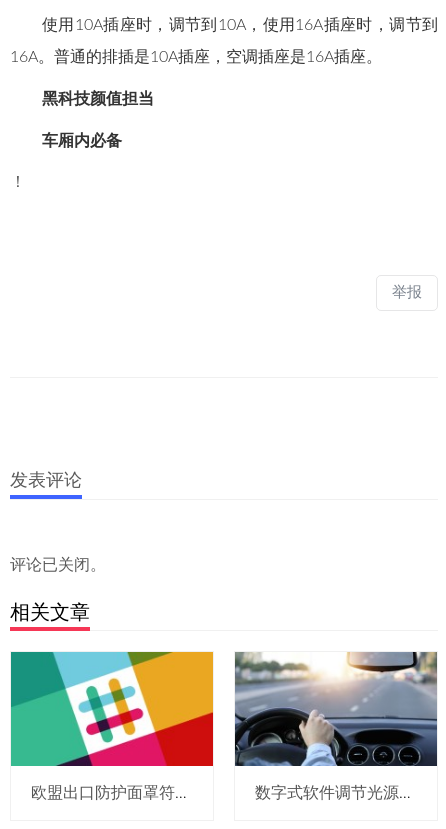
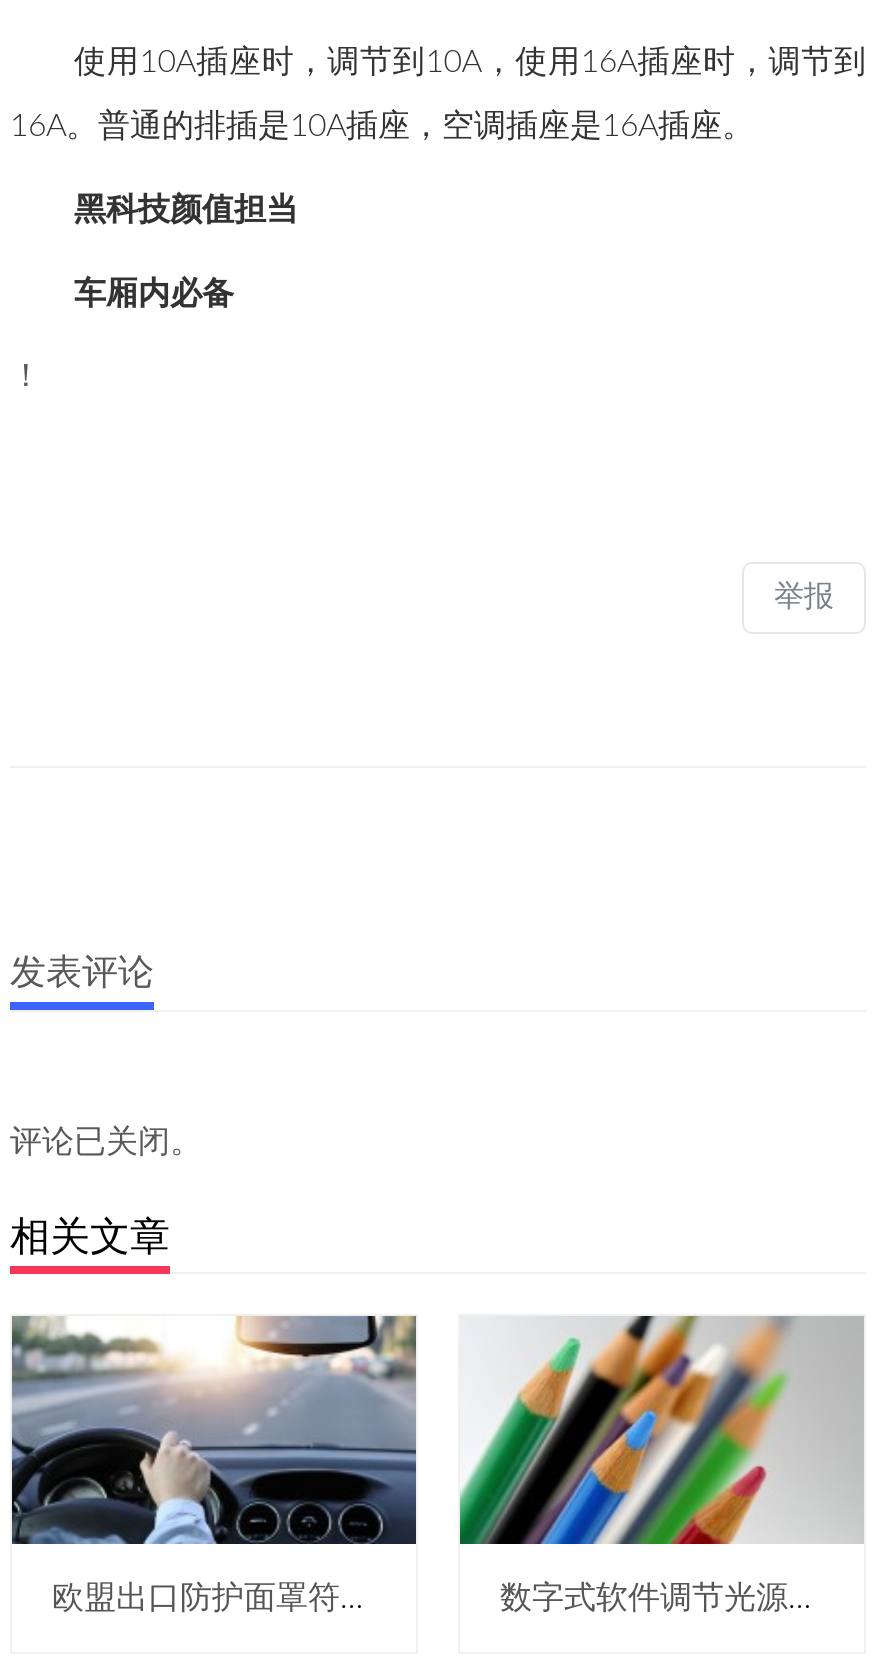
[10,651,214,767] [image] -> [10,1314,418,1546] [image]
[234,651,438,767] [image] -> [458,1314,864,1546] [image]

